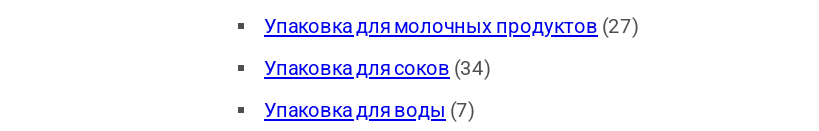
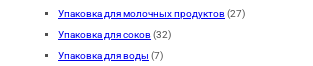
[264,57,490,79] Упаковка для соков (34) -> [58,29,171,40] Упаковка для соков (32)

